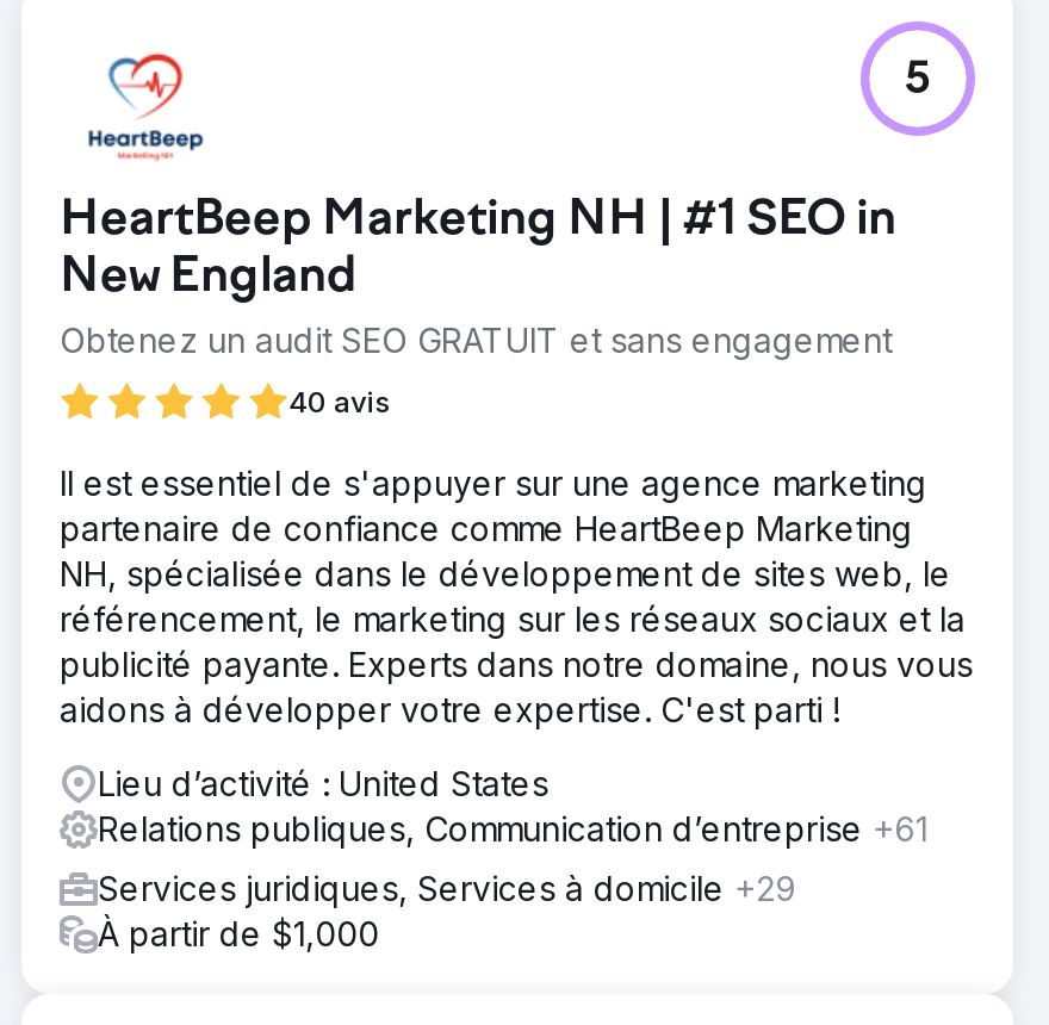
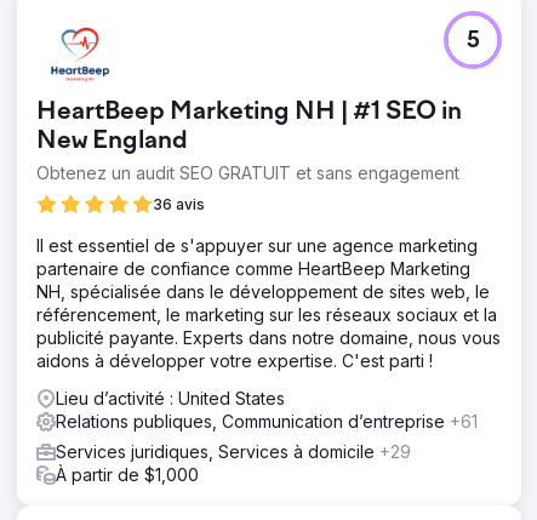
[288,383,391,419] 40 avis -> [153,195,205,213] 36 avis

